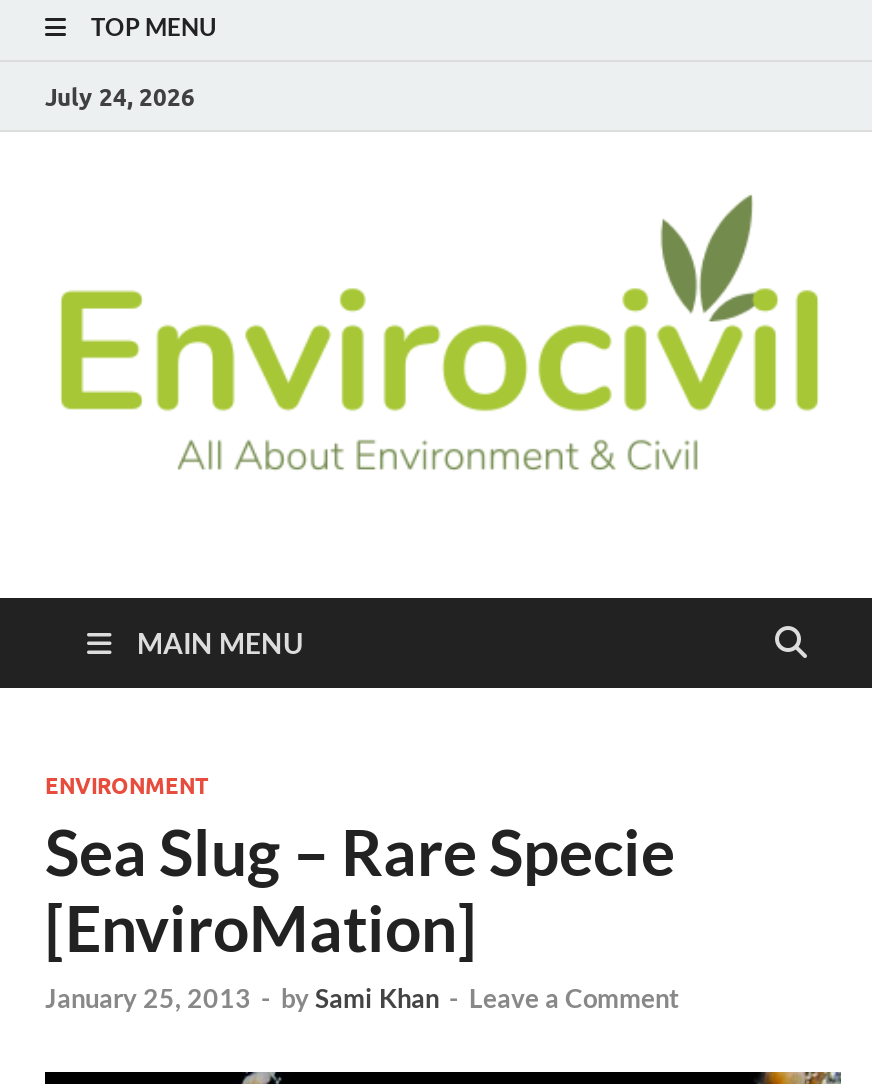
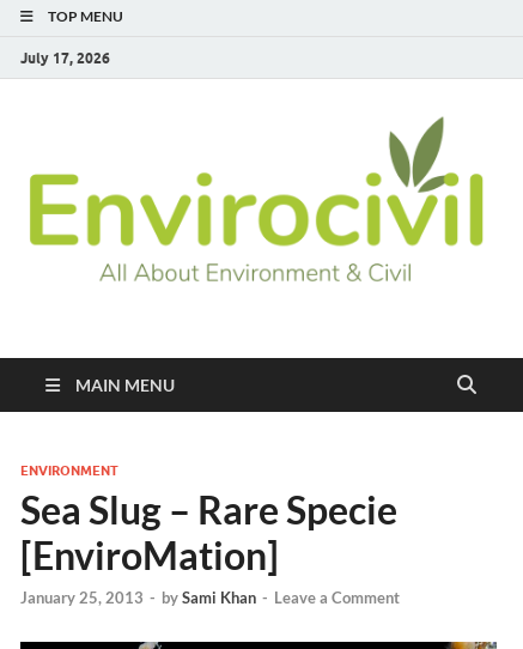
[45,81,195,111] July 24, 2026 -> [20,48,110,66] July 17, 2026

